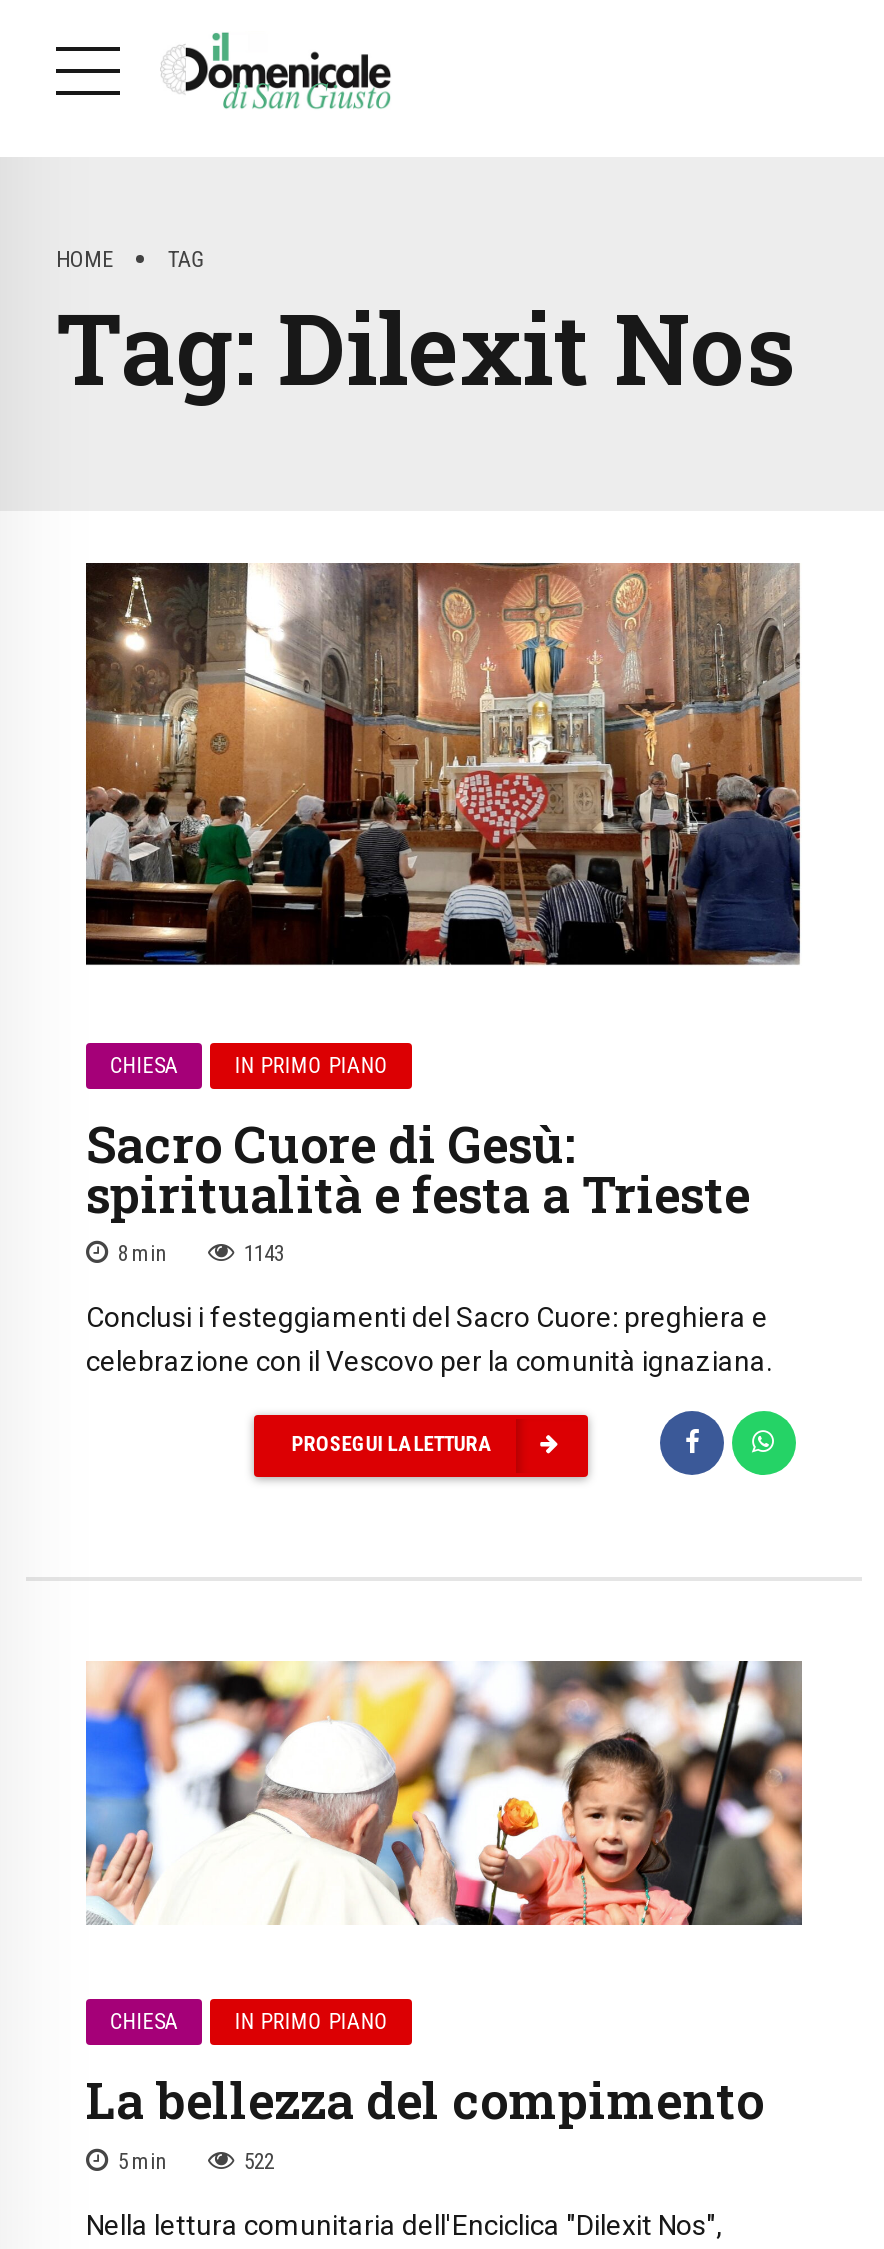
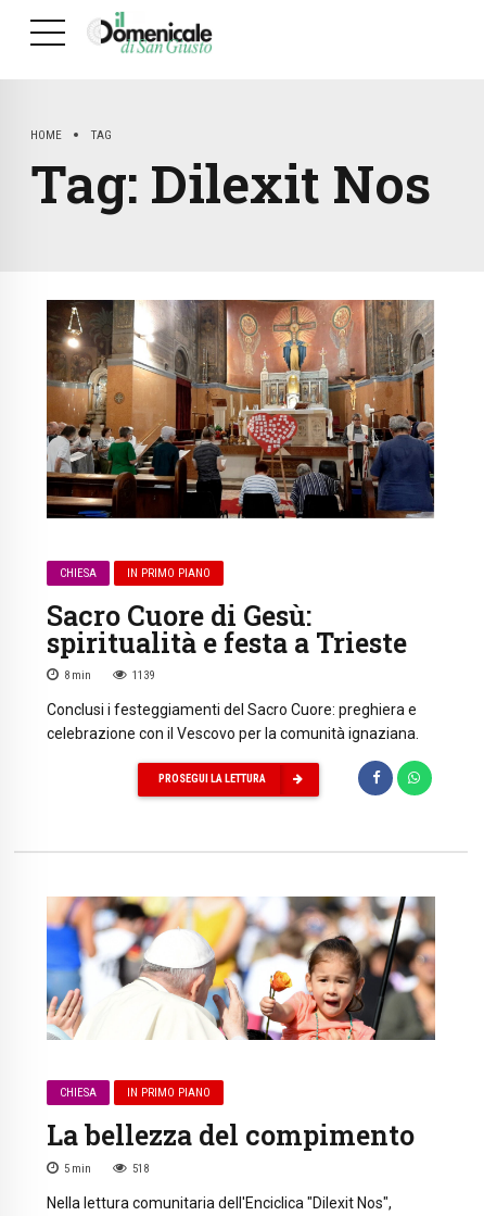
[244,1241,284,1267] 1143 -> [132,668,154,682] 1139
[244,2148,274,2174] 522 -> [132,1161,149,1175] 518

